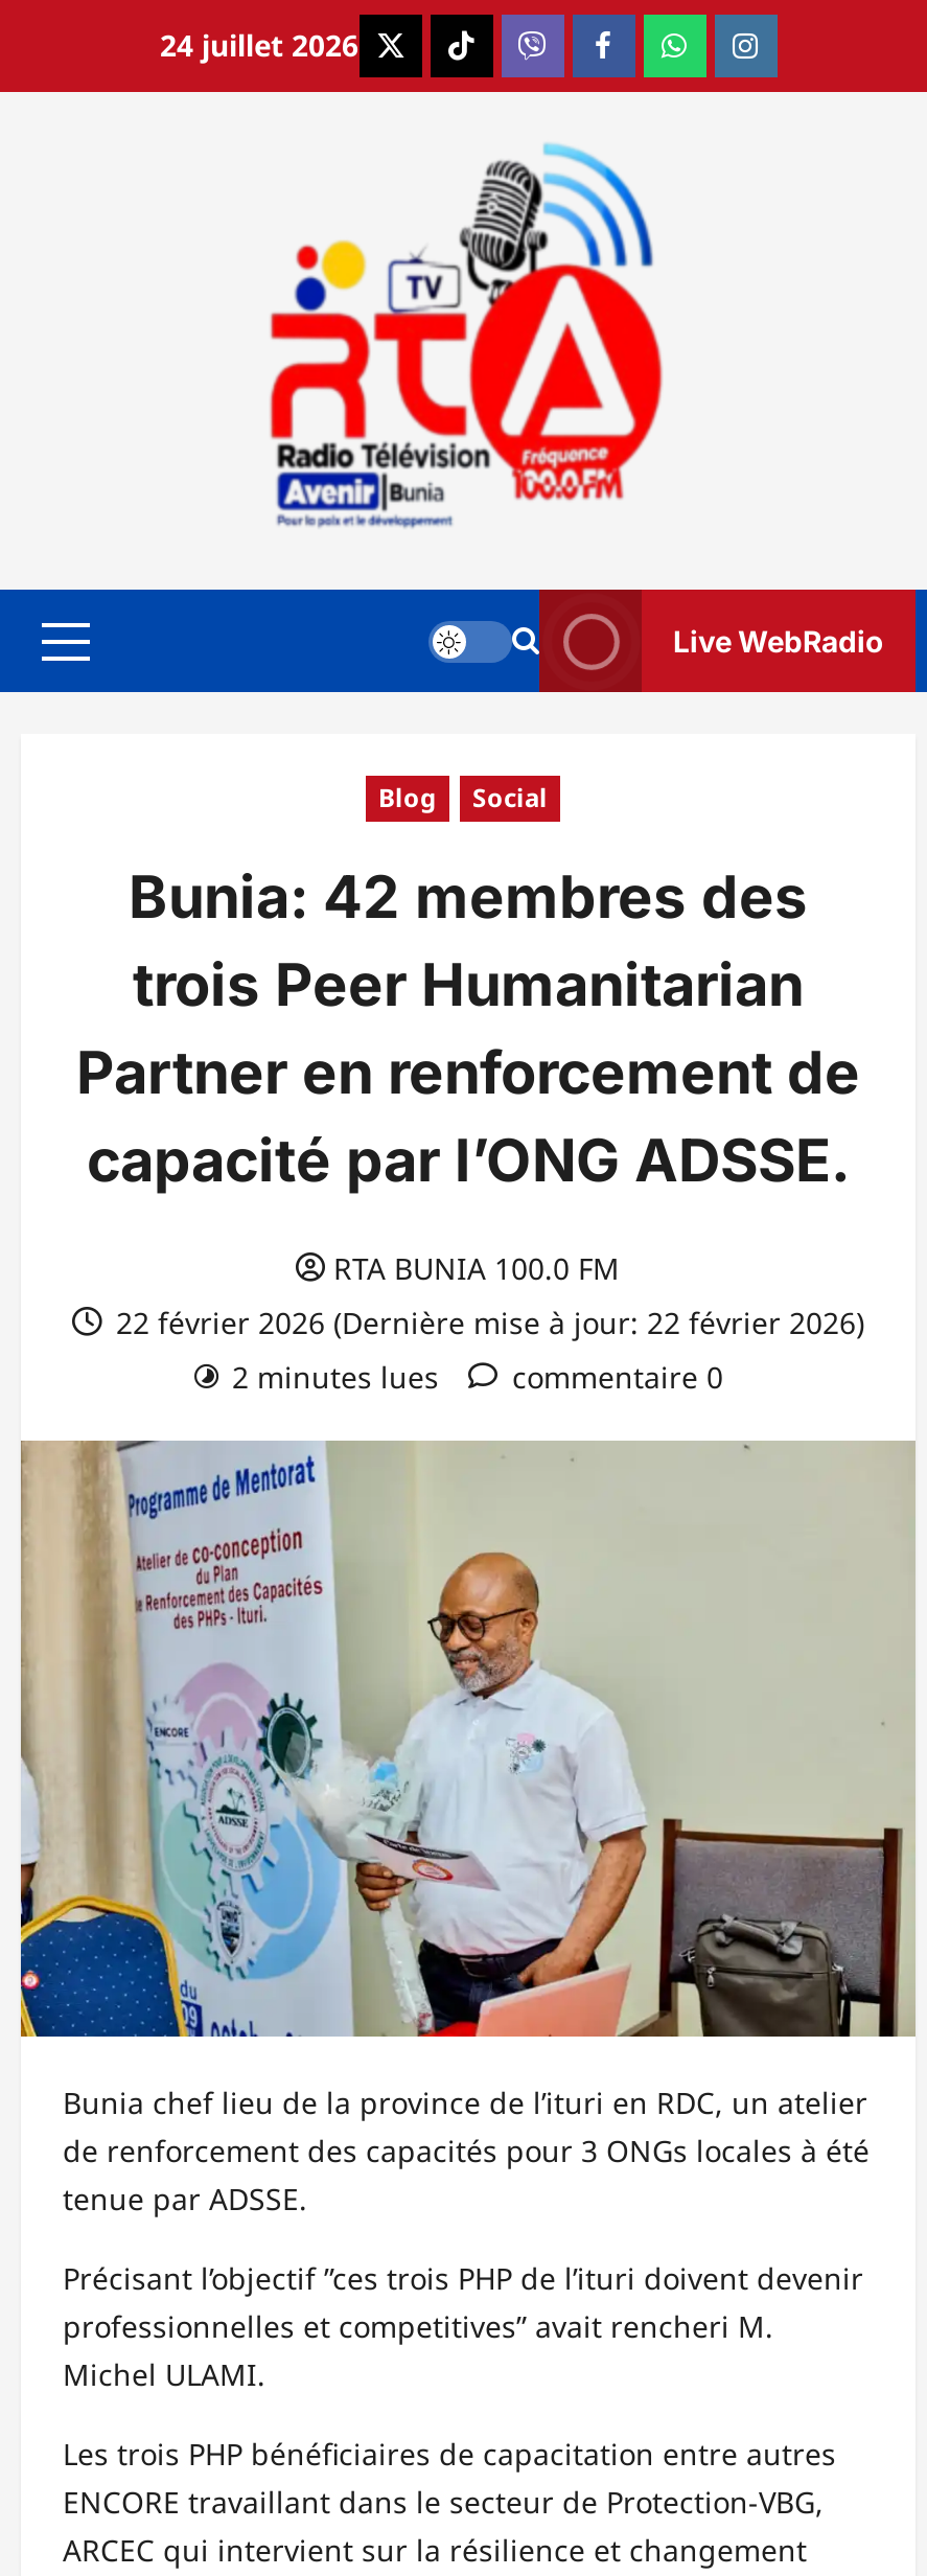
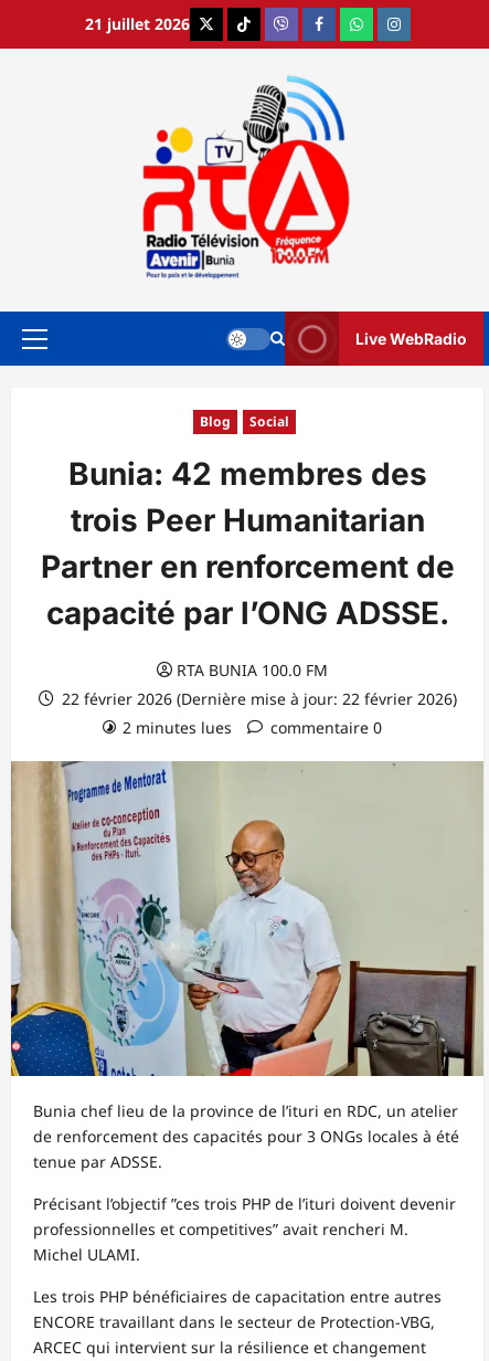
[160,25,395,65] 24 juillet 2026 X -> [84,13,209,34] 21 juillet 2026 X

